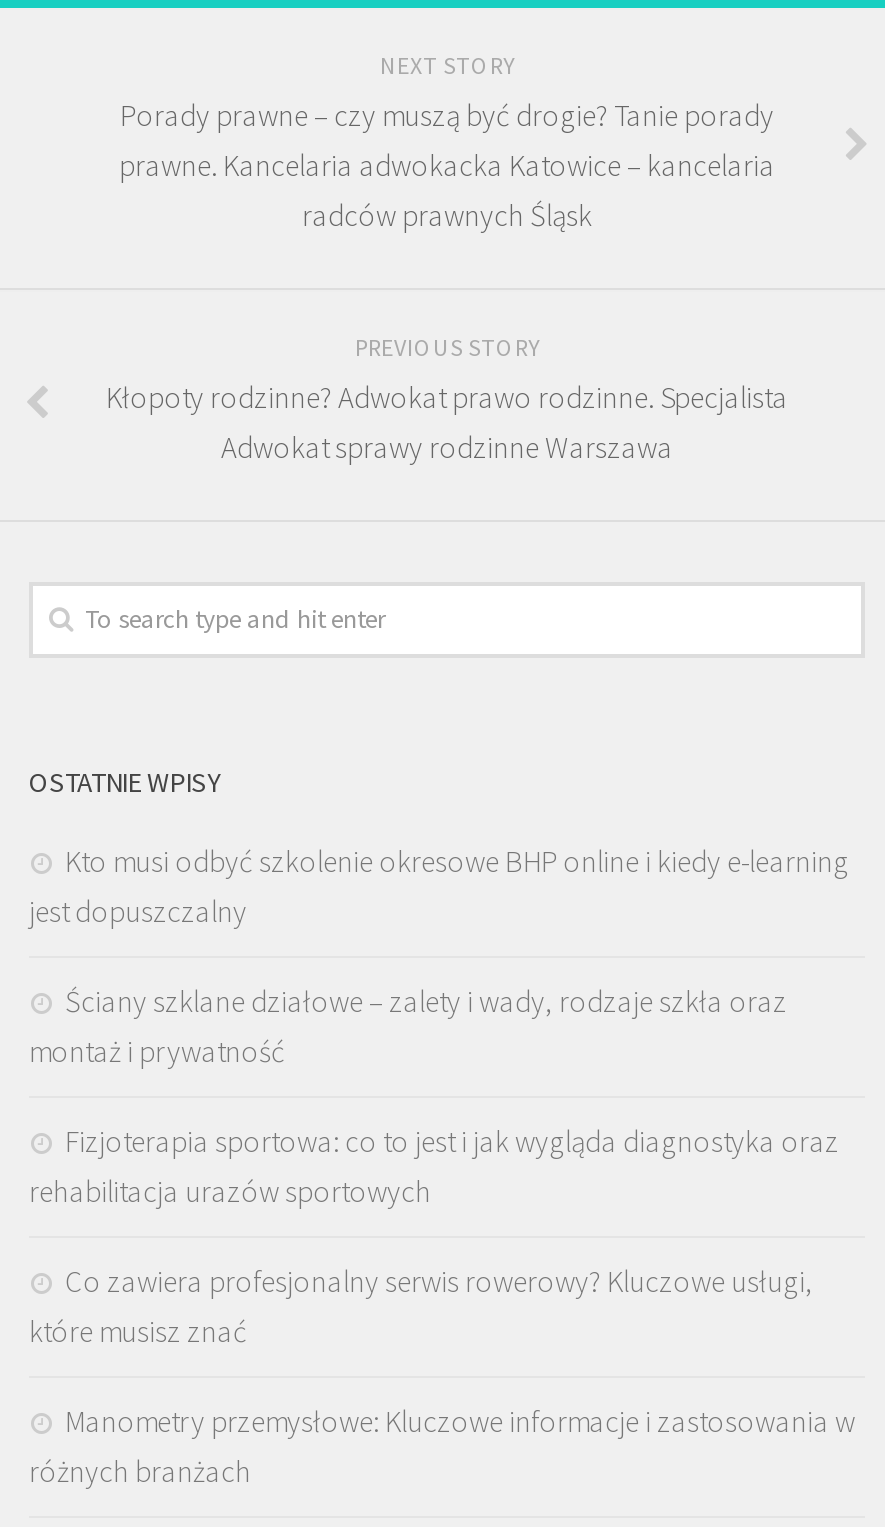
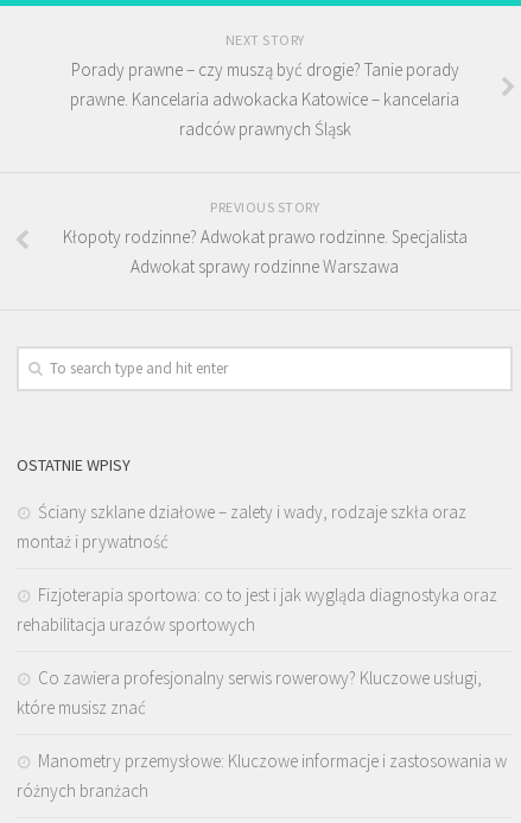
[29,841,849,929] Kto musi odbyć szkolenie okresowe BHP online i kiedy e-learning | jest dopuszczalny -> none

